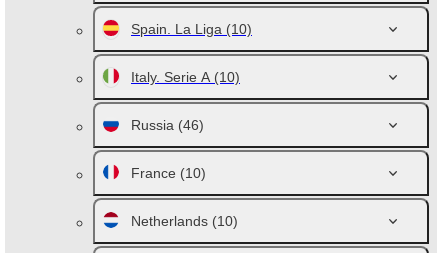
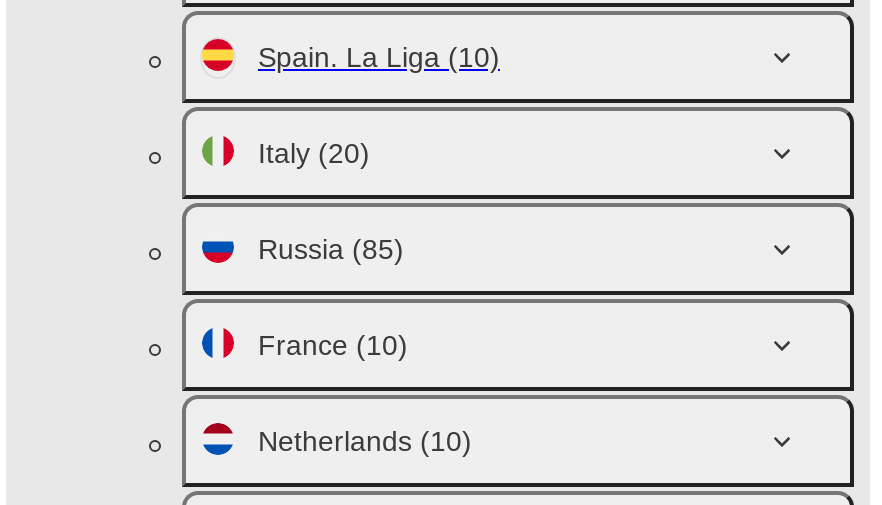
[131,69,240,85] Italy. Serie A (10) -> [258,137,370,169] Italy (20)
[131,117,204,133] Russia (46) -> [258,233,404,265] Russia (85)

